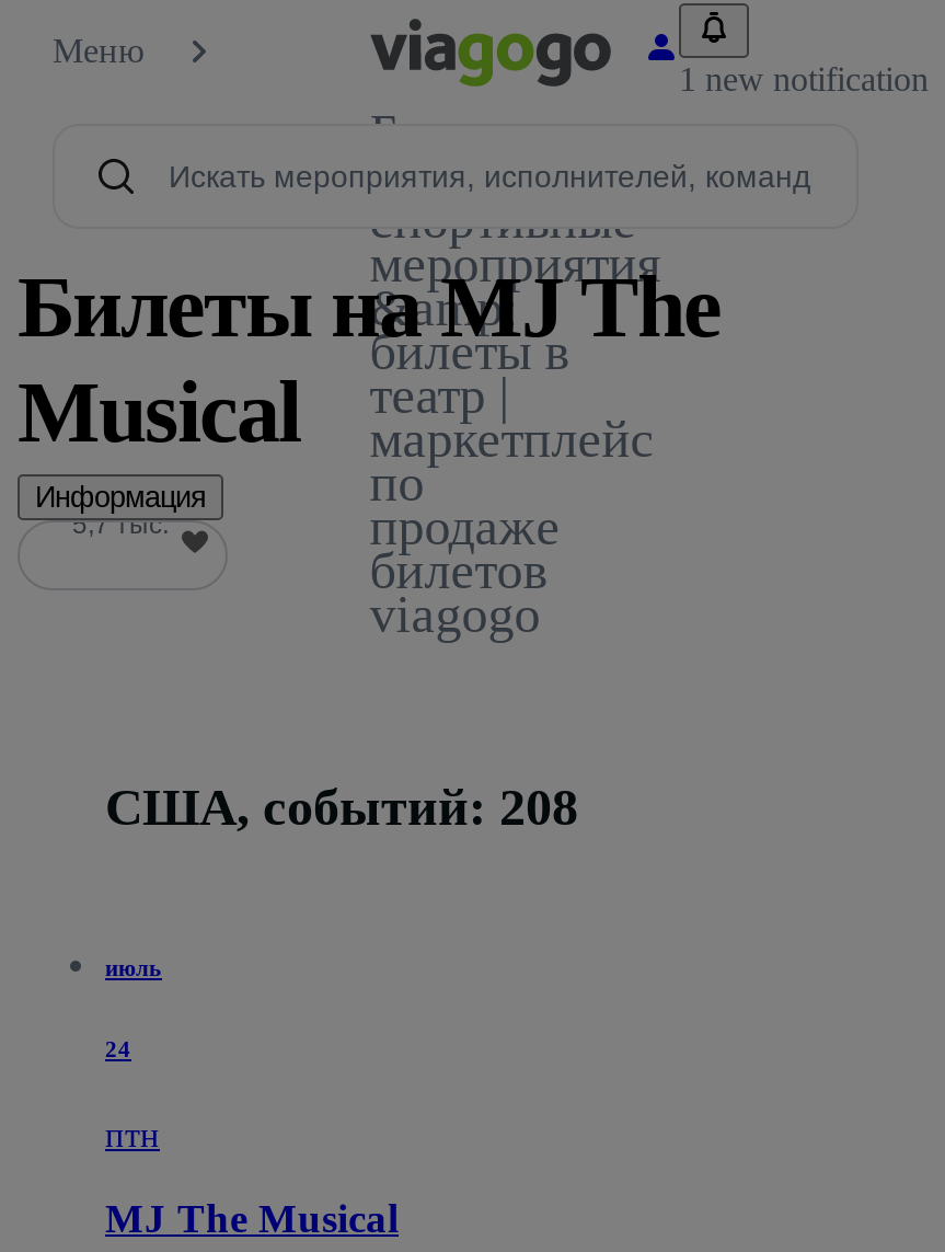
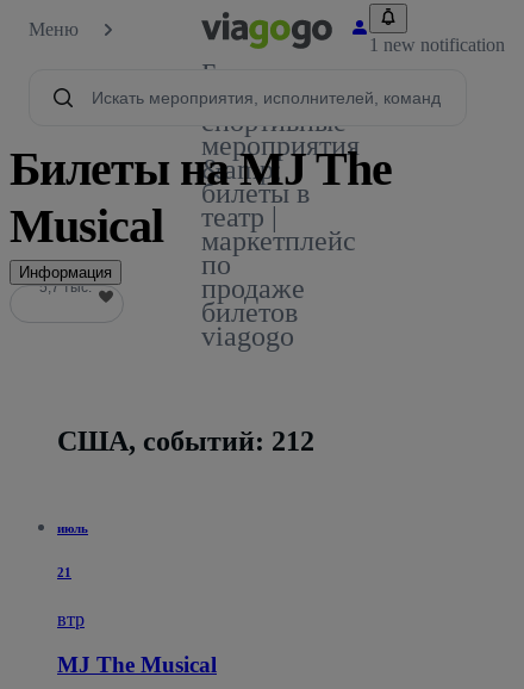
[105,779,578,836] США, событий: 208 -> [57,425,314,456] США, событий: 212
[105,1035,131,1061] 24 -> [57,565,71,579] 21
[105,1116,160,1153] птн -> [57,609,85,629] втр

